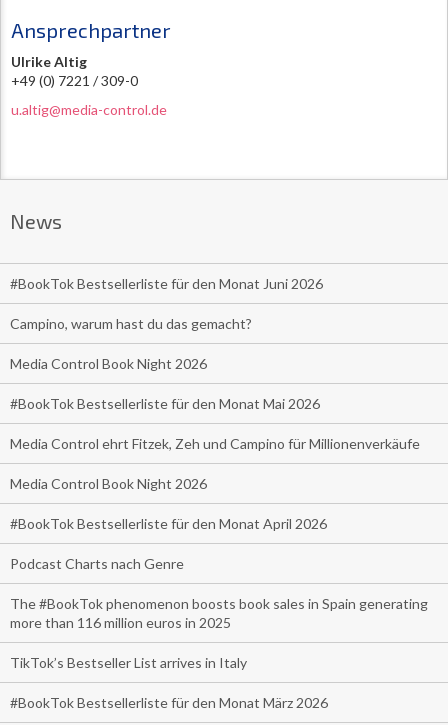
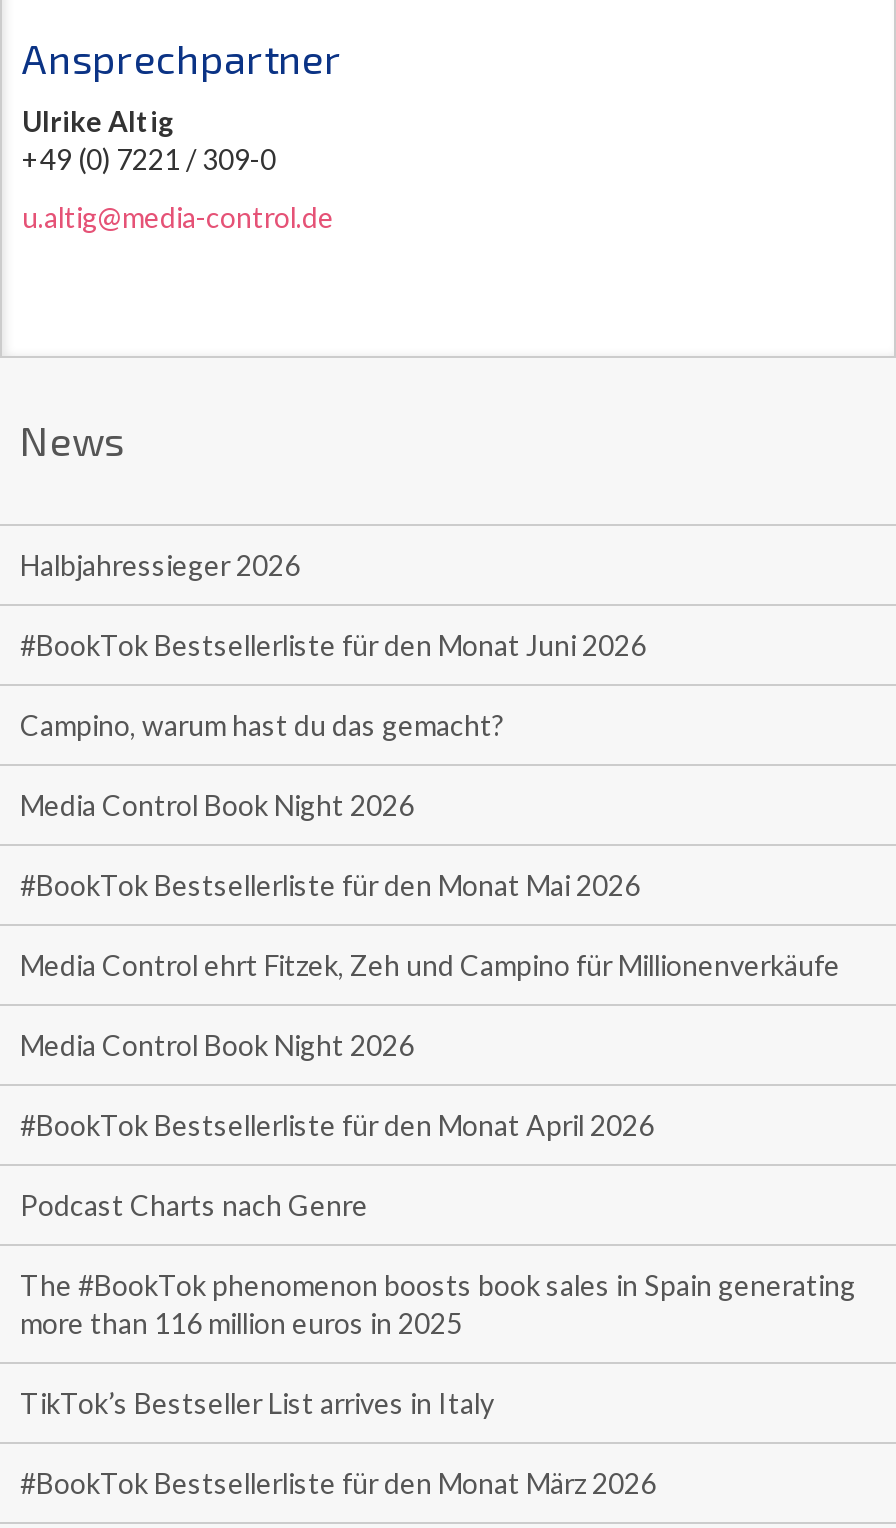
none -> [20,548,300,582] Halbjahressieger 2026

